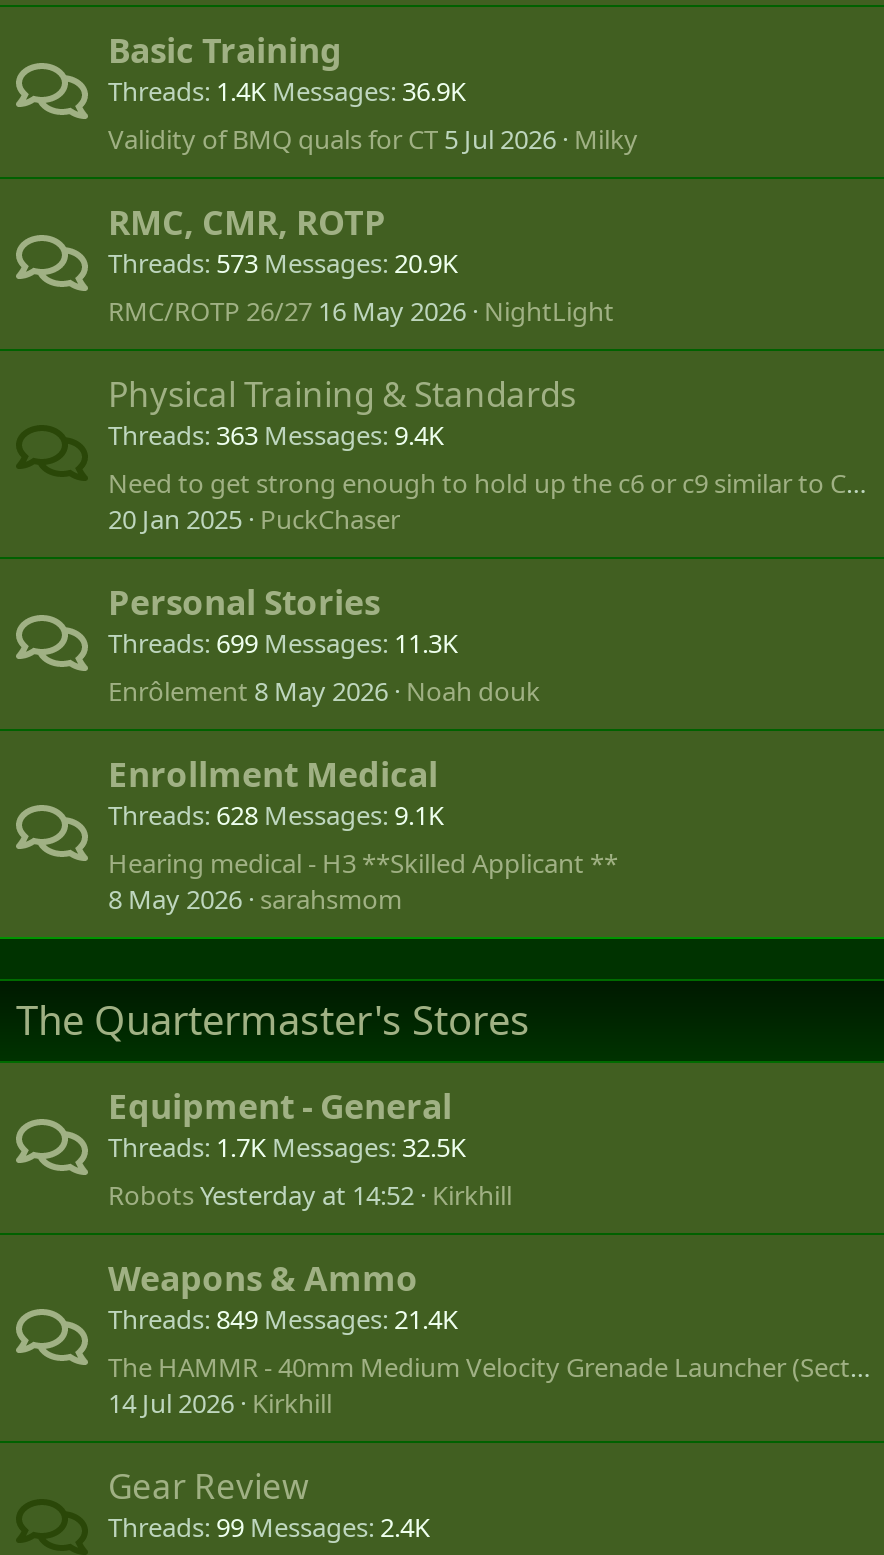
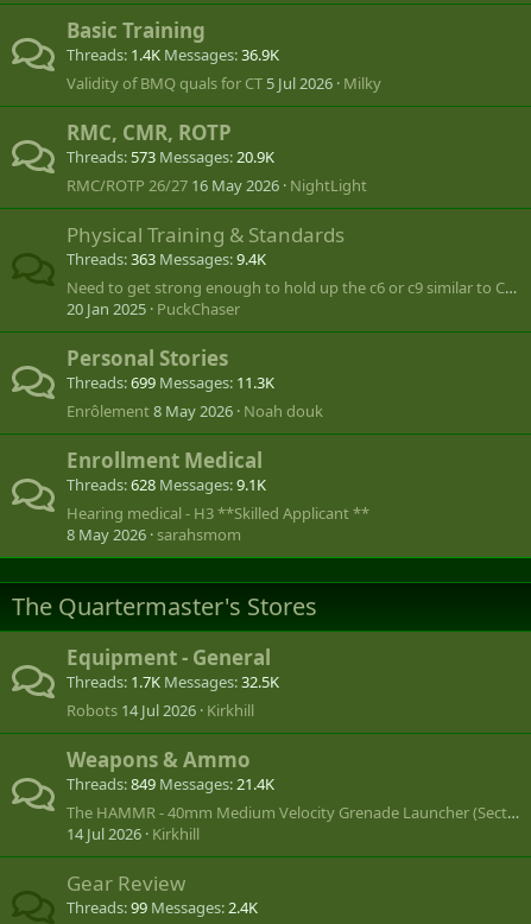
[108,1177,512,1213] Robots Yesterday at 14:52 Kirkhill -> [67,700,254,721] Robots 14 Jul 2026 Kirkhill

